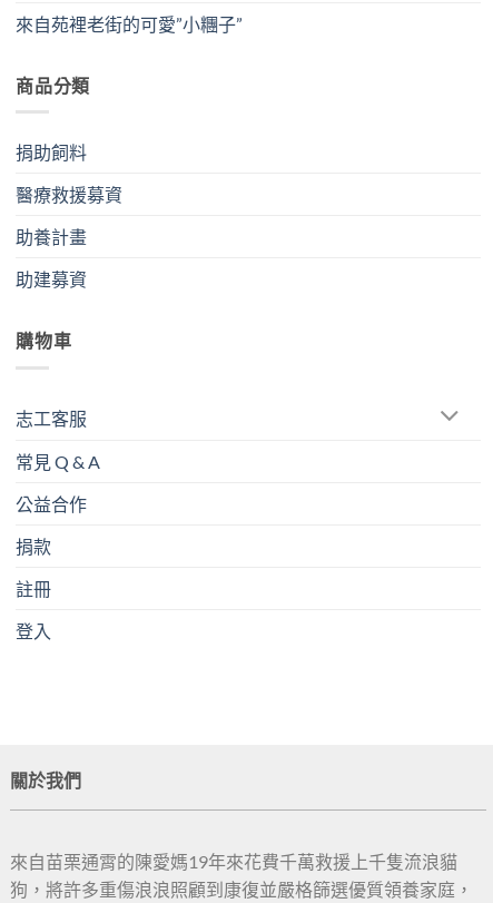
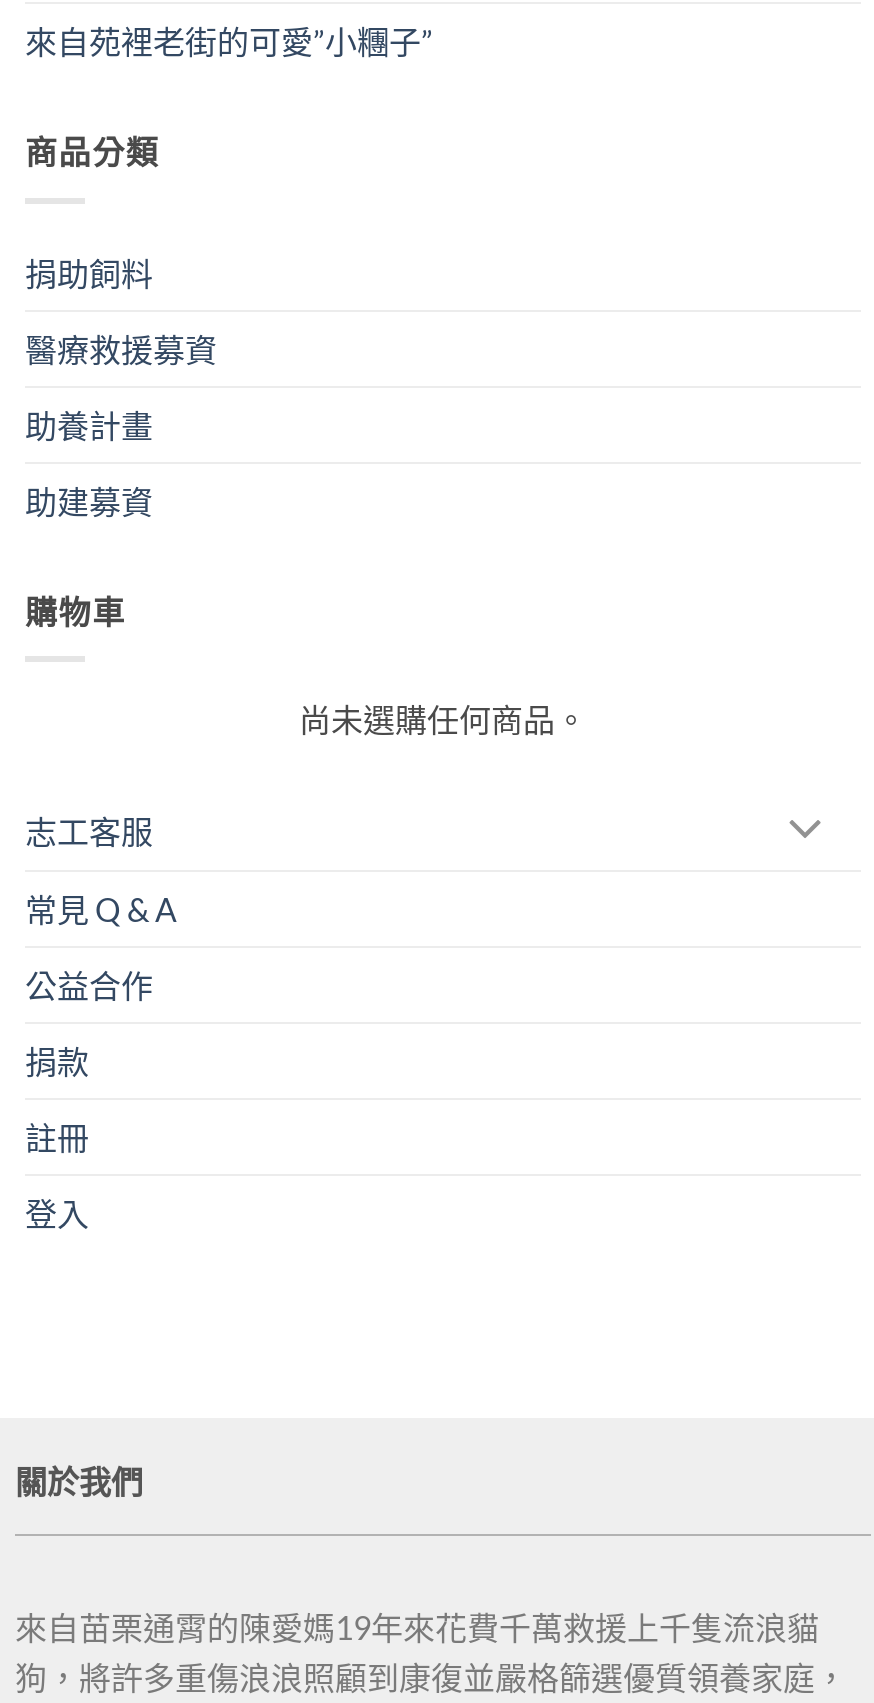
none -> [299,701,587,739] 尚未選購任何商品。

